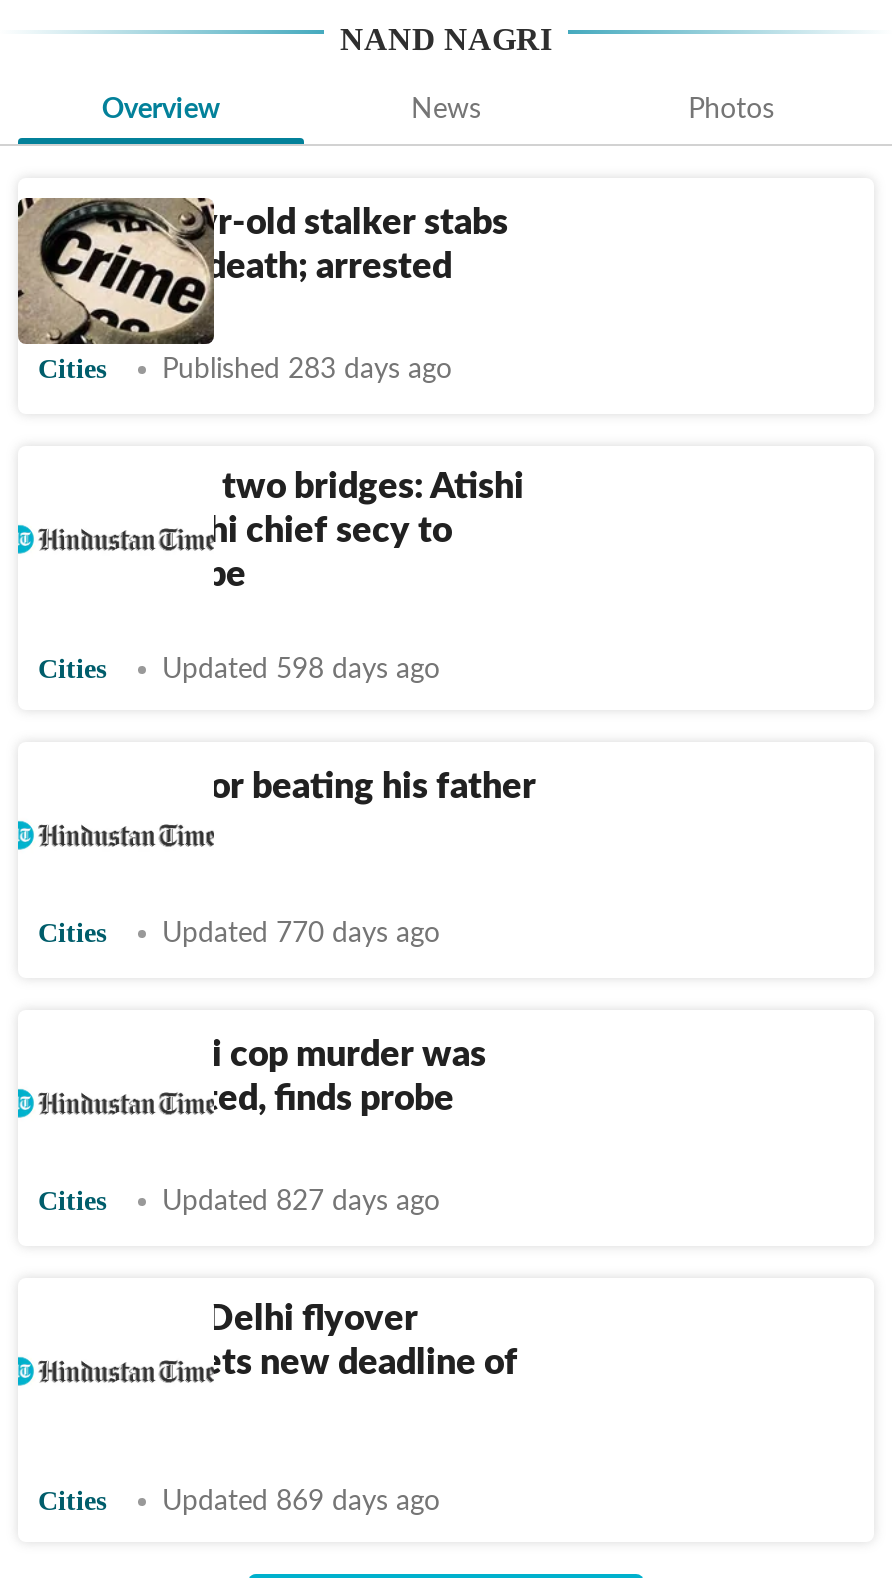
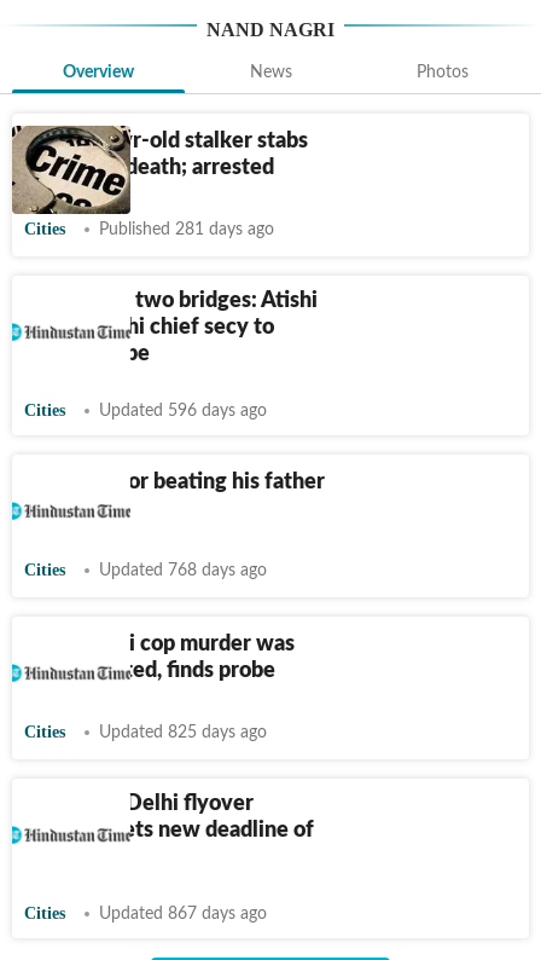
[162,356,452,384] Published 283 days ago -> [99,221,274,238] Published 281 days ago
[162,656,440,684] Updated 598 days ago -> [99,403,267,420] Updated 596 days ago
[162,920,440,948] Updated 770 days ago -> [99,562,267,579] Updated 768 days ago
[162,1188,440,1216] Updated 827 days ago -> [99,724,267,741] Updated 825 days ago
[162,1488,440,1516] Updated 869 days ago -> [99,906,267,923] Updated 867 days ago

